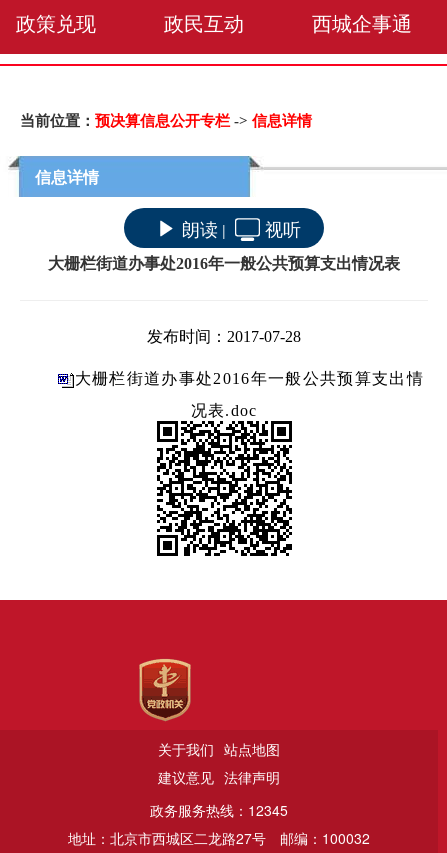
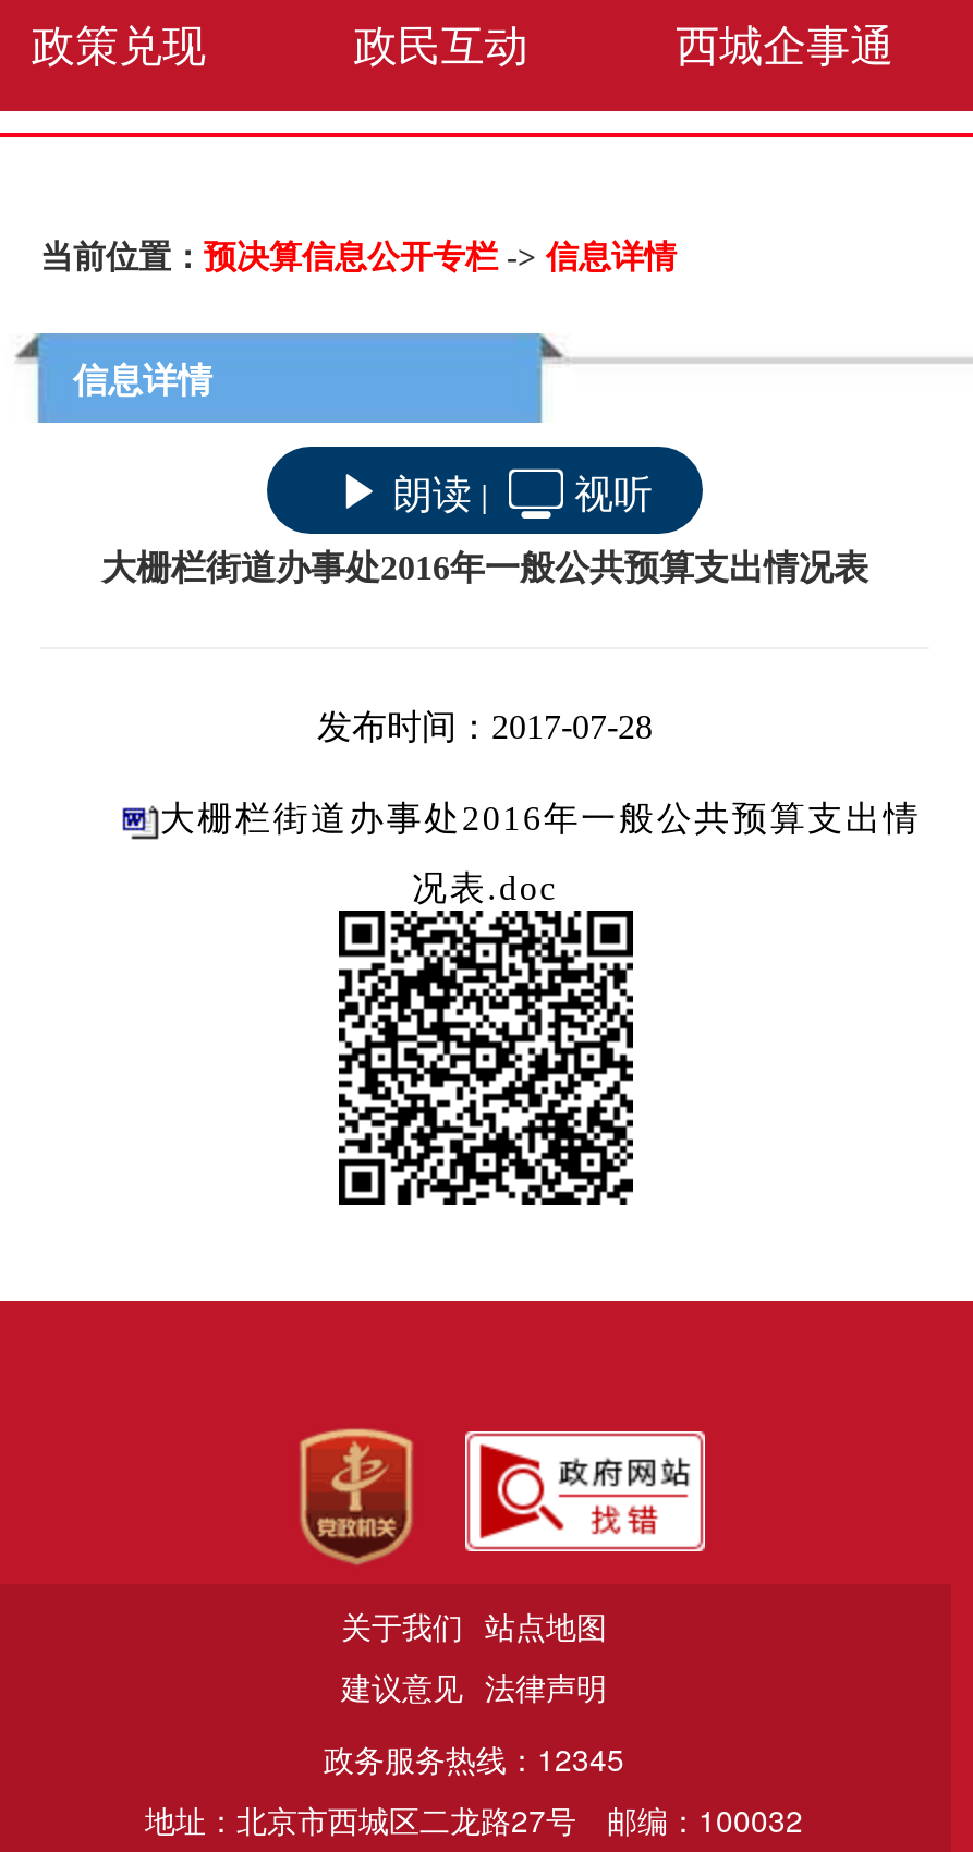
none -> [463,1429,707,1554] [image]

